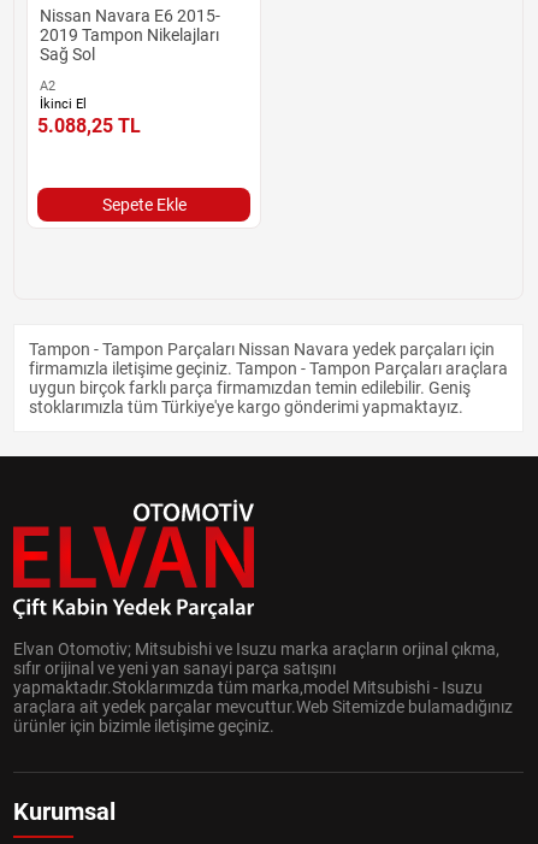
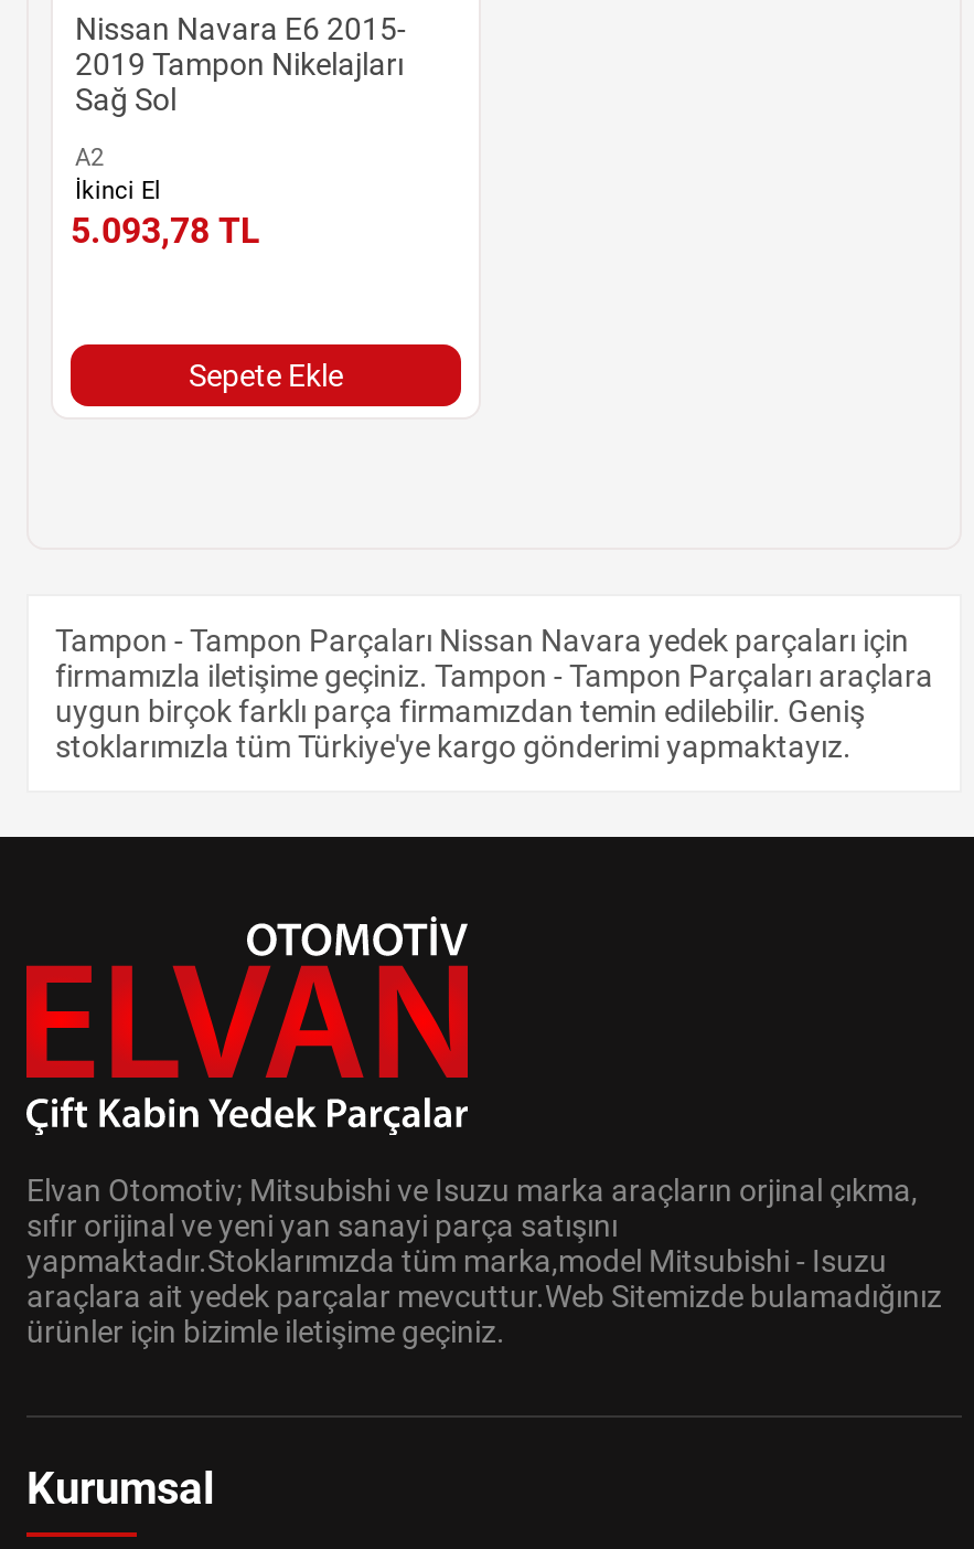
[37,114,141,137] 5.088,25 TL -> [71,209,260,251] 5.093,78 TL

